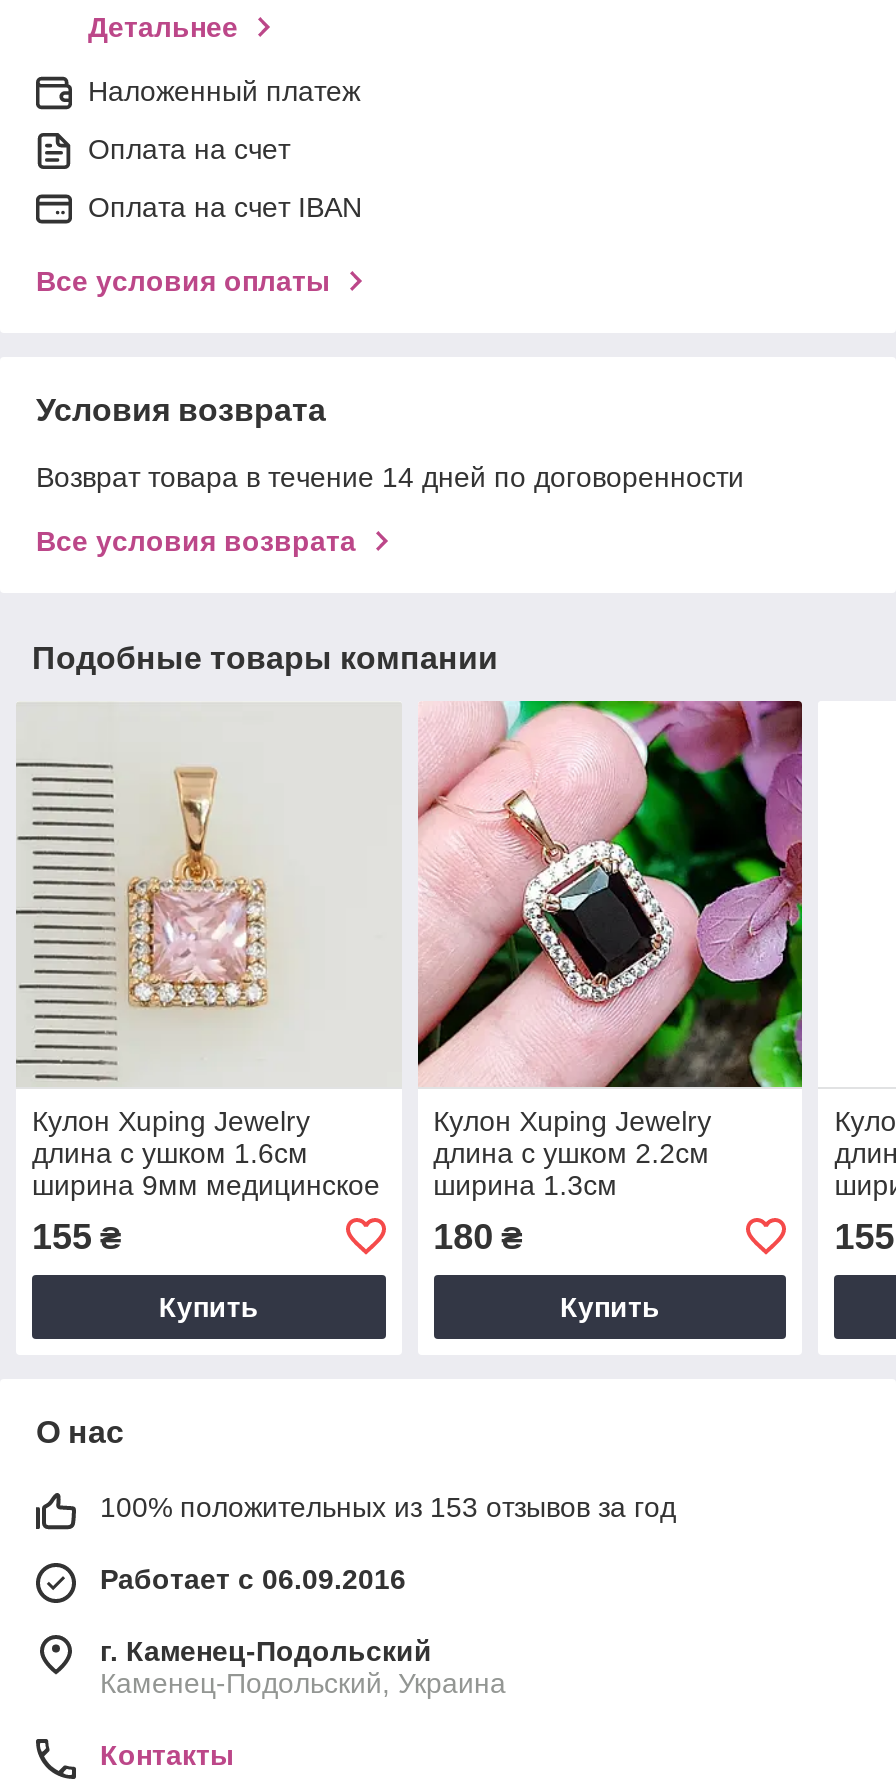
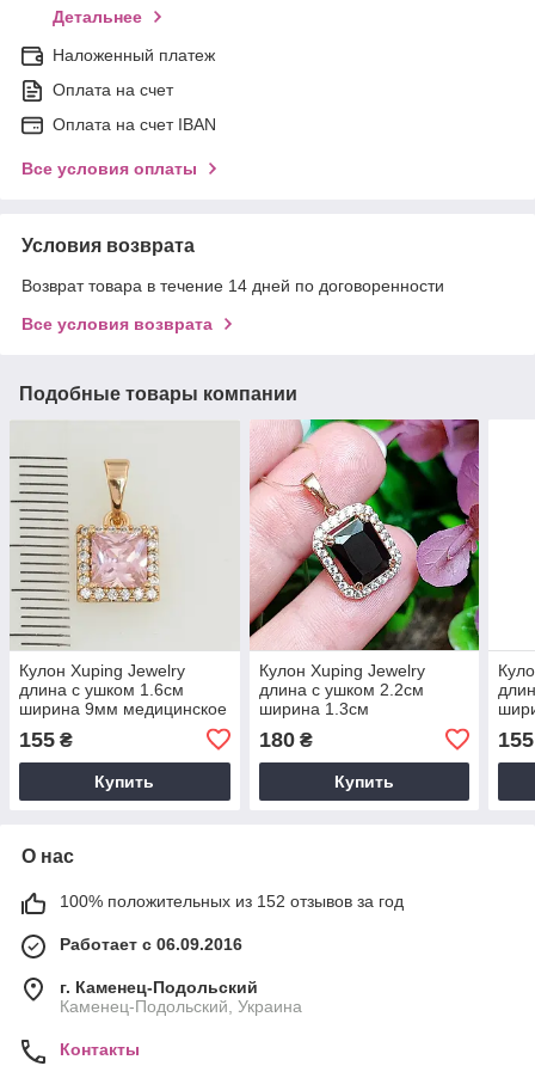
[100,1491,676,1523] 100% положительных из 153 отзывов за год -> [60,891,404,910] 100% положительных из 152 отзывов за год

